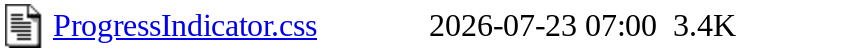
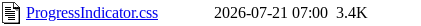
[429,9,737,43] 2026-07-23 07:00 3.4K -> [214,4,368,21] 2026-07-21 07:00 3.4K

